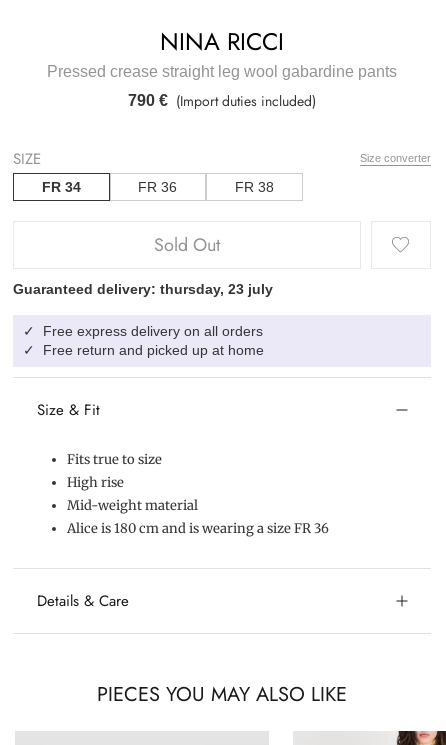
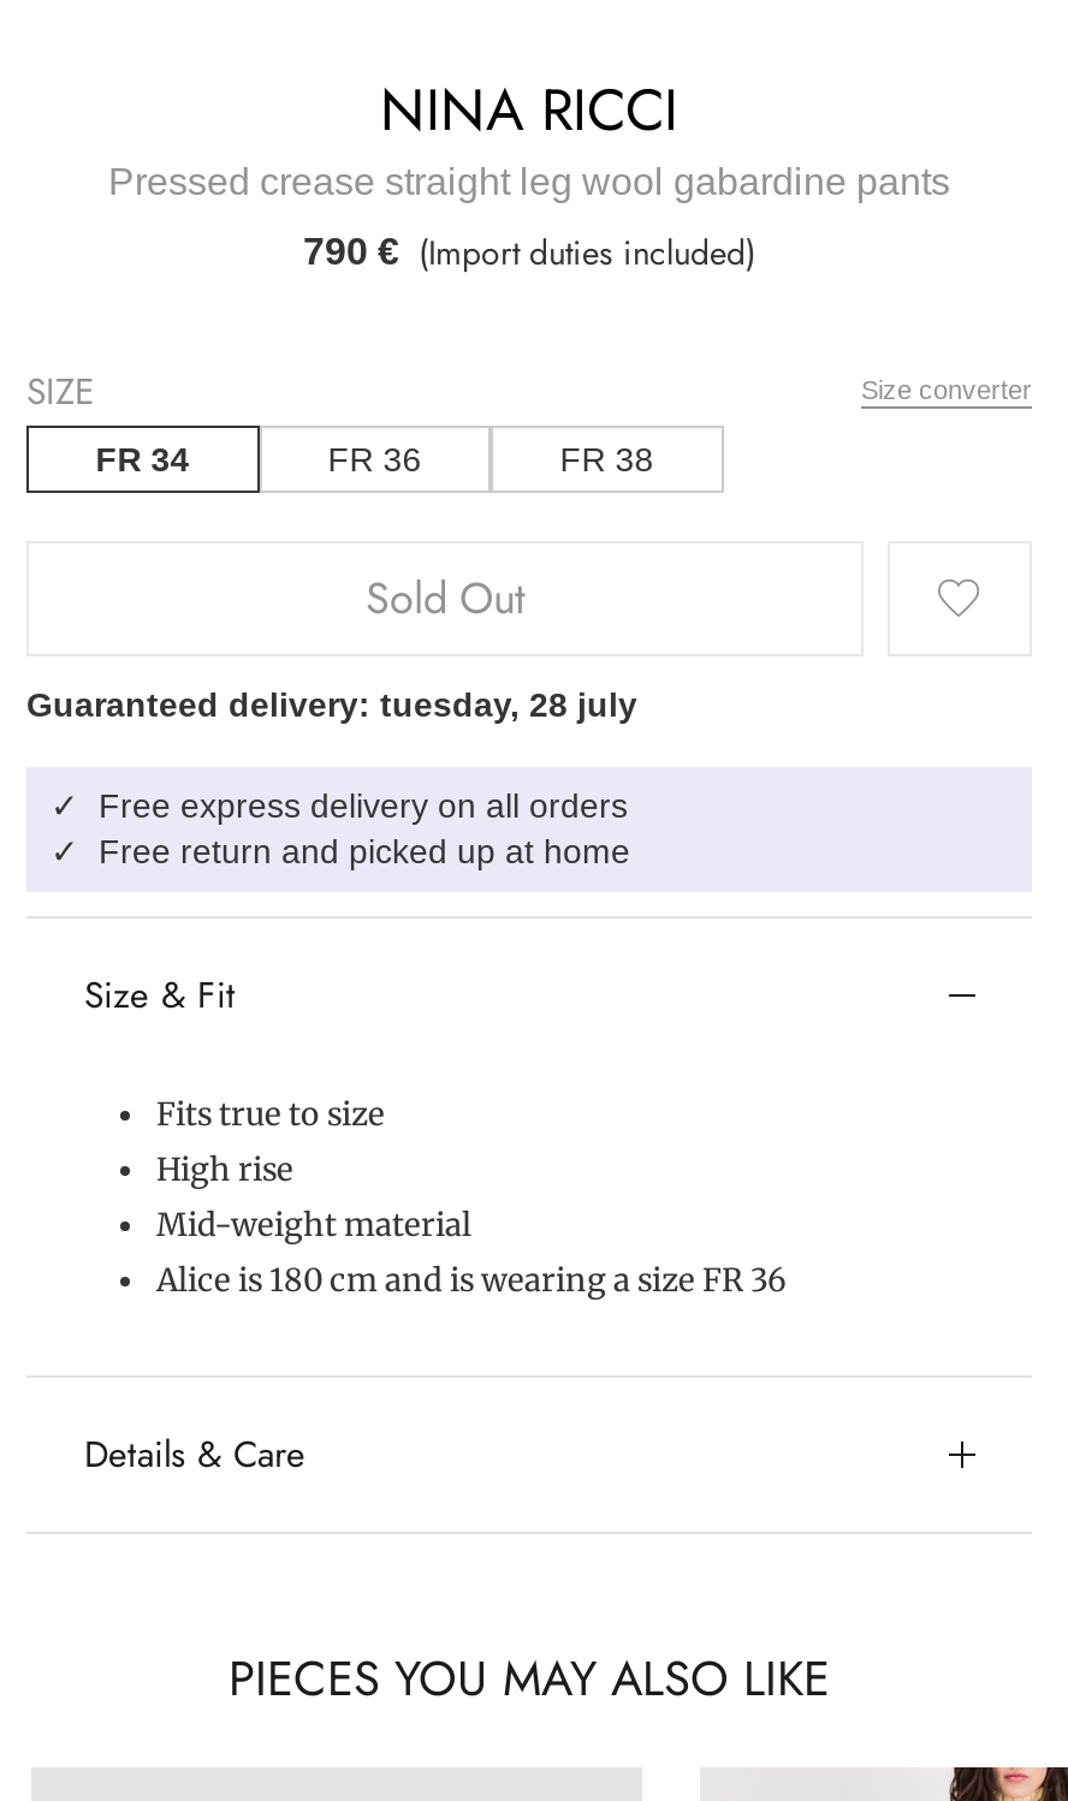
[13,281,273,297] Guaranteed delivery: thursday, 23 july -> [26,686,637,724] Guaranteed delivery: tuesday, 28 july

